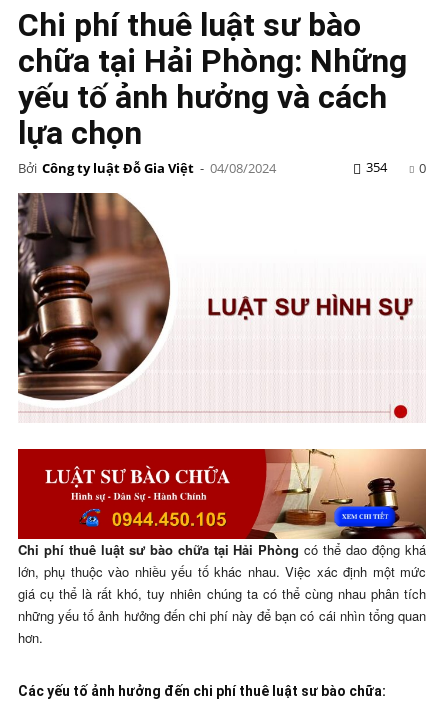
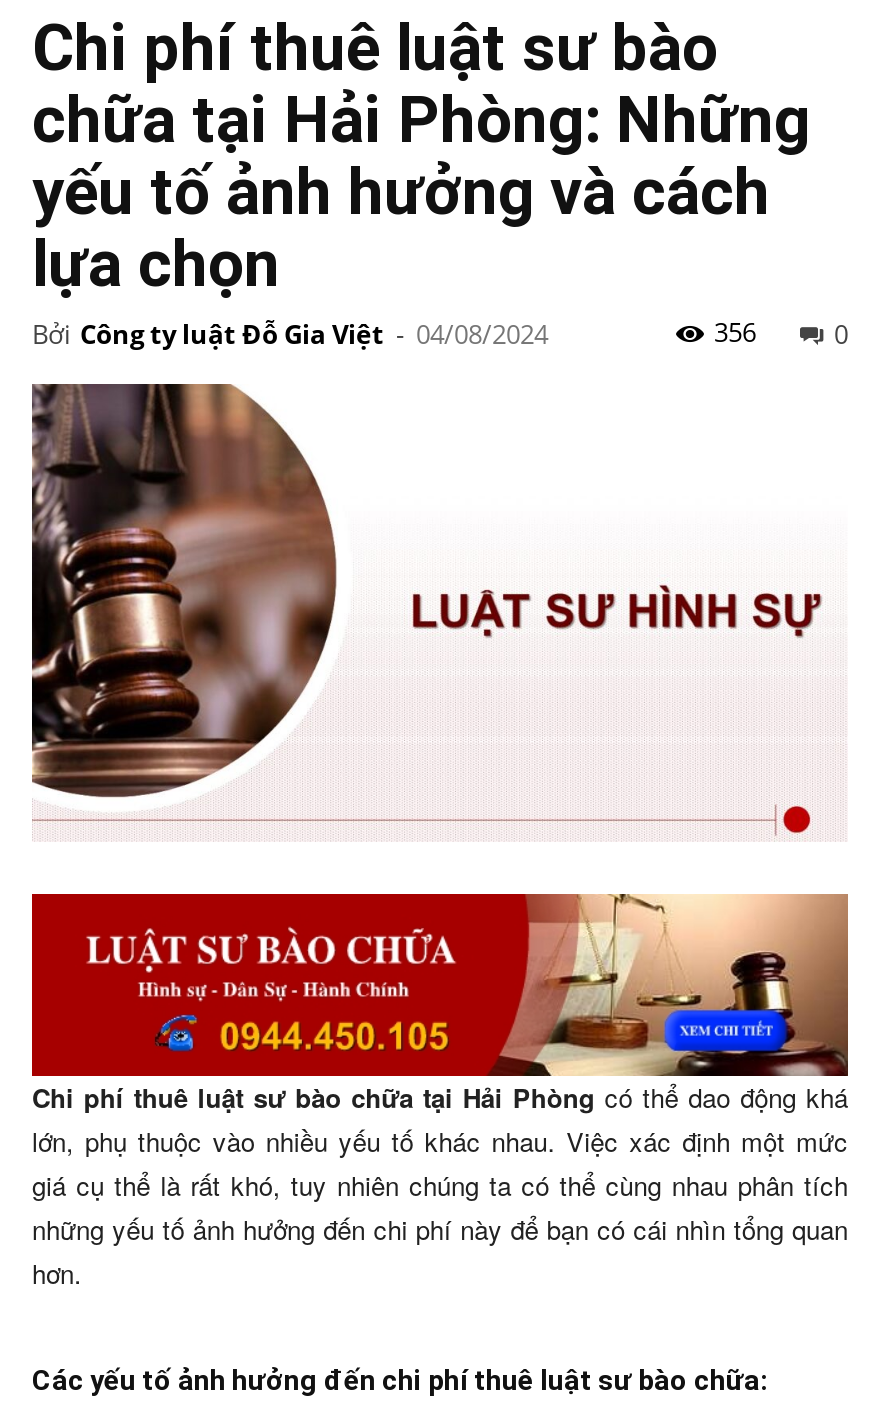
[366,158,387,176] 354 -> [714,314,756,350] 356

